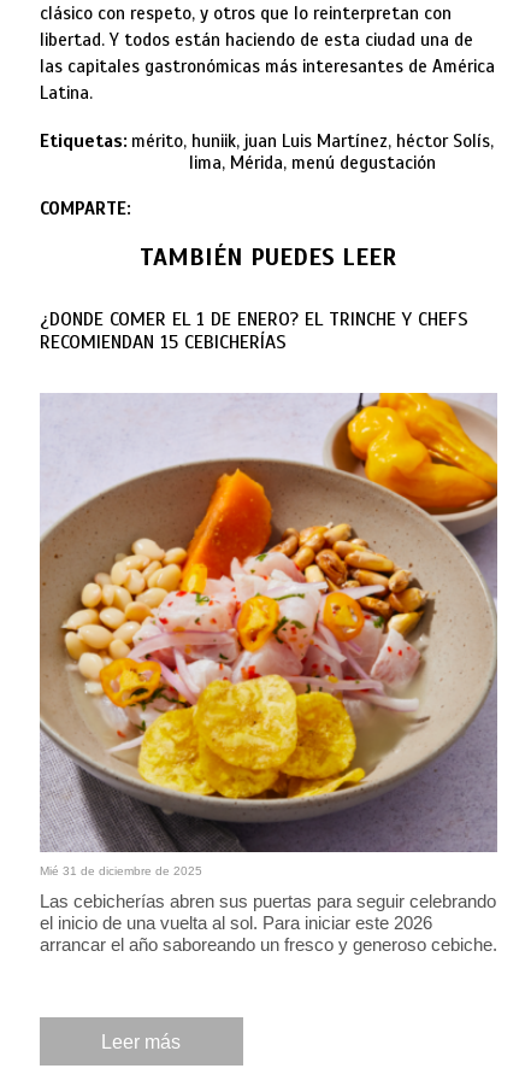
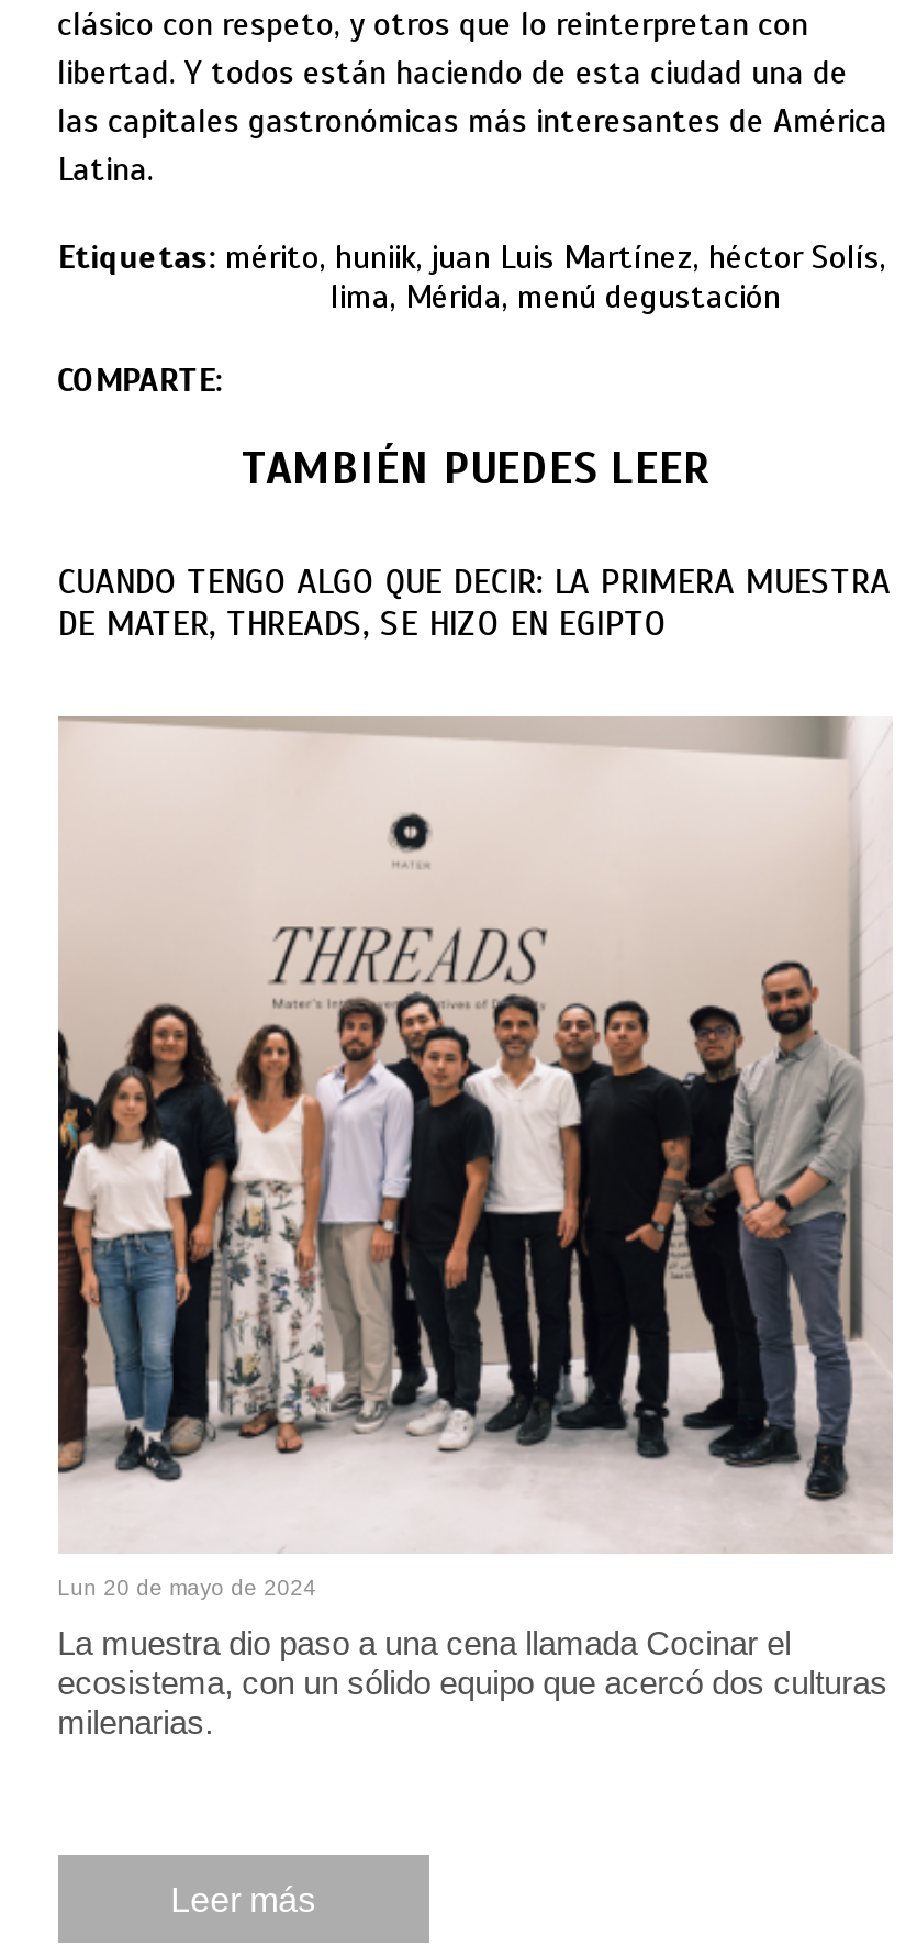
[39,308,468,355] ¿DONDE COMER EL 1 DE ENERO? EL TRINCHE Y CHEFS | RECOMIENDAN 15 CEBICHERÍAS -> [57,561,890,647] CUANDO TENGO ALGO QUE DECIR: LA PRIMERA MUESTRA | DE MATER, THREADS, SE HIZO EN EGIPTO
[39,392,498,877] [image] | Mié 31 de diciembre de 2025 -> [56,716,893,1600] [image] | Lun 20 de mayo de 2024
[39,891,497,955] Las cebicherías abren sus puertas para seguir celebrando | el inicio de una vuelta al sol. Para iniciar este 2026 | arrancar el año saboreando un fresco y generoso cebiche. -> [57,1624,888,1741] La muestra dio paso a una cena llamada Cocinar el | ecosistema, con un sólido equipo que acercó dos culturas | milenarias.

